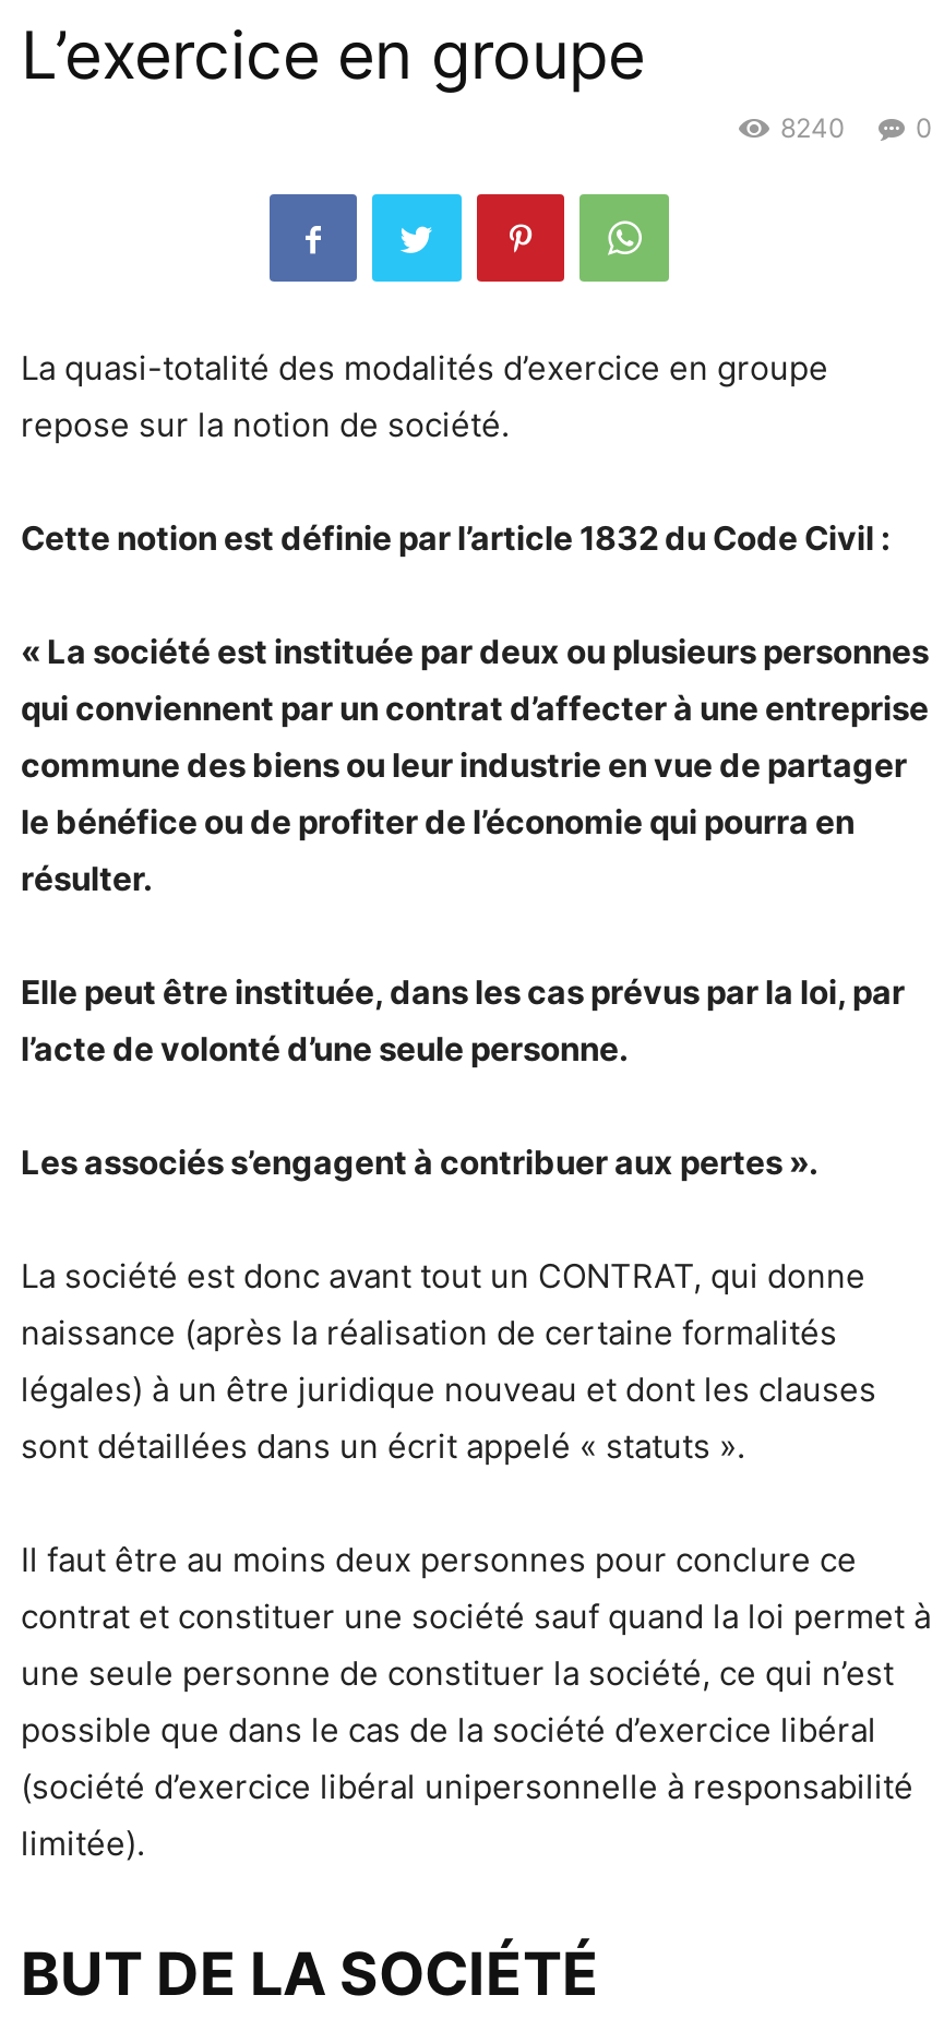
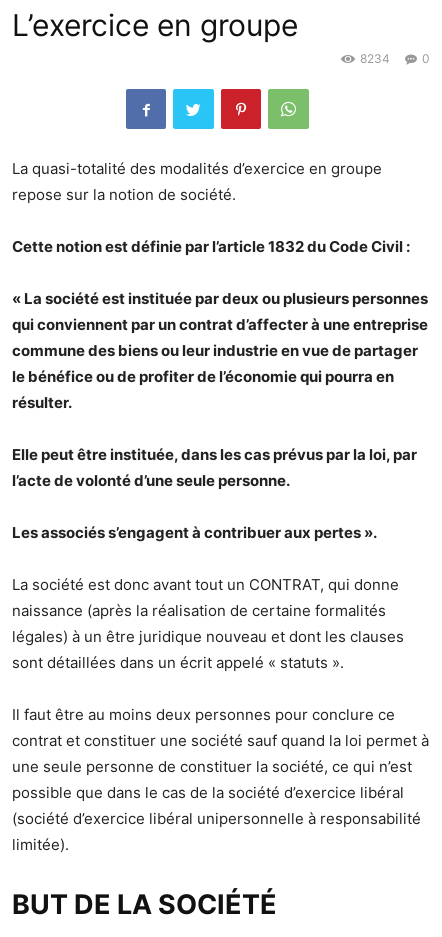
[780,111,846,144] 8240 -> [360,51,390,66] 8234

